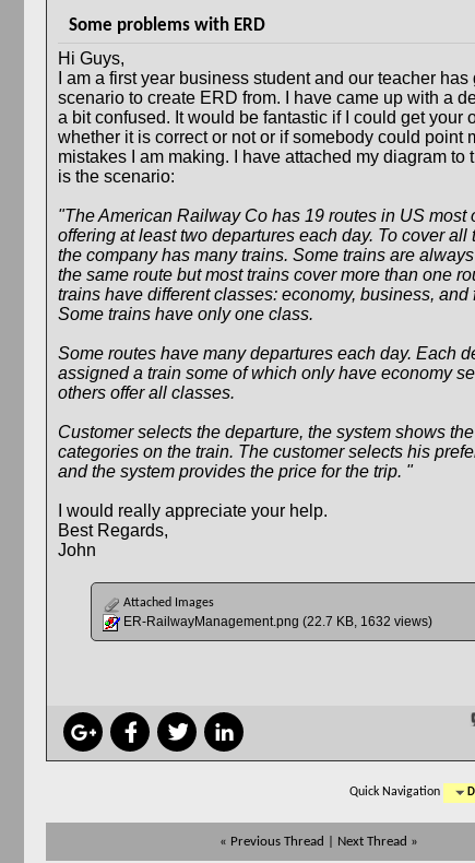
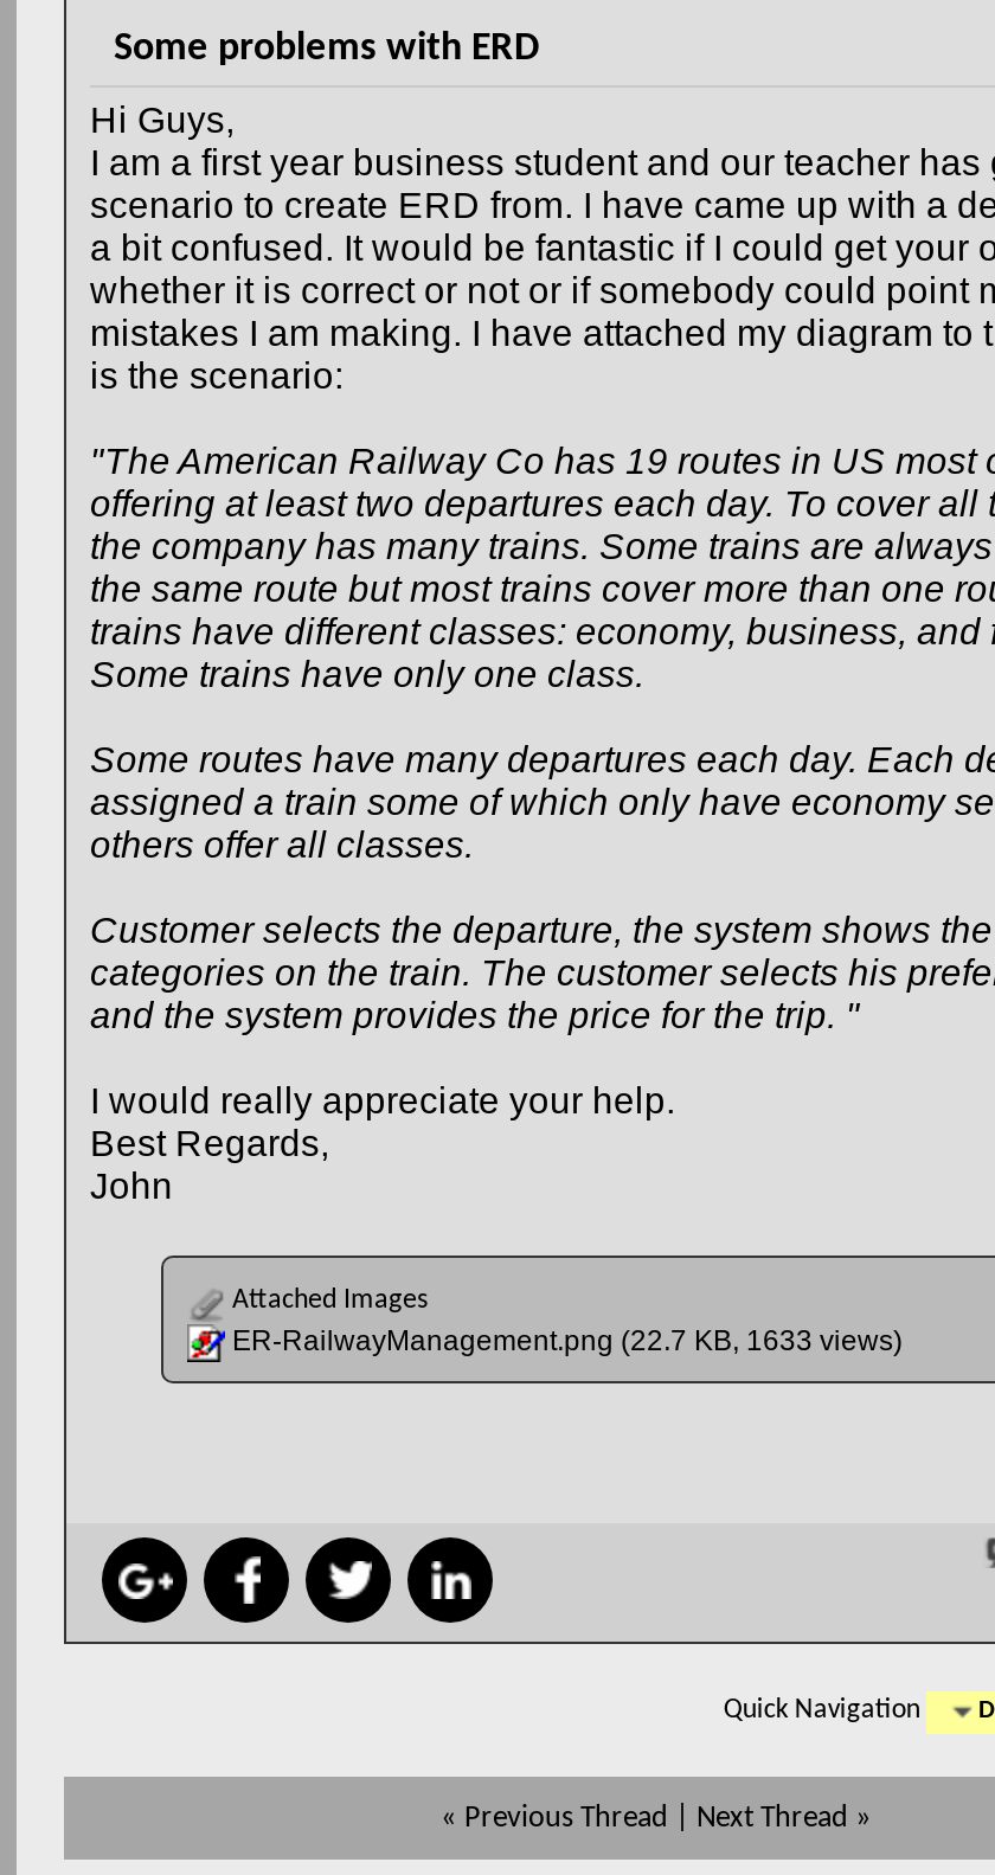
[123,614,432,629] ER-RailwayManagement.png (22.7 KB, 1632 views) -> [232,1324,903,1357] ER-RailwayManagement.png (22.7 KB, 1633 views)

